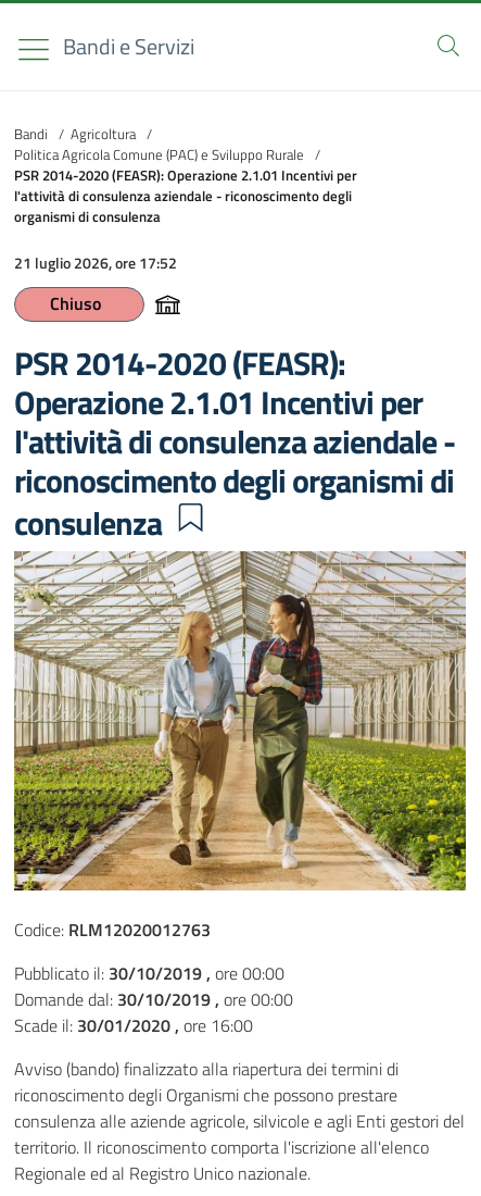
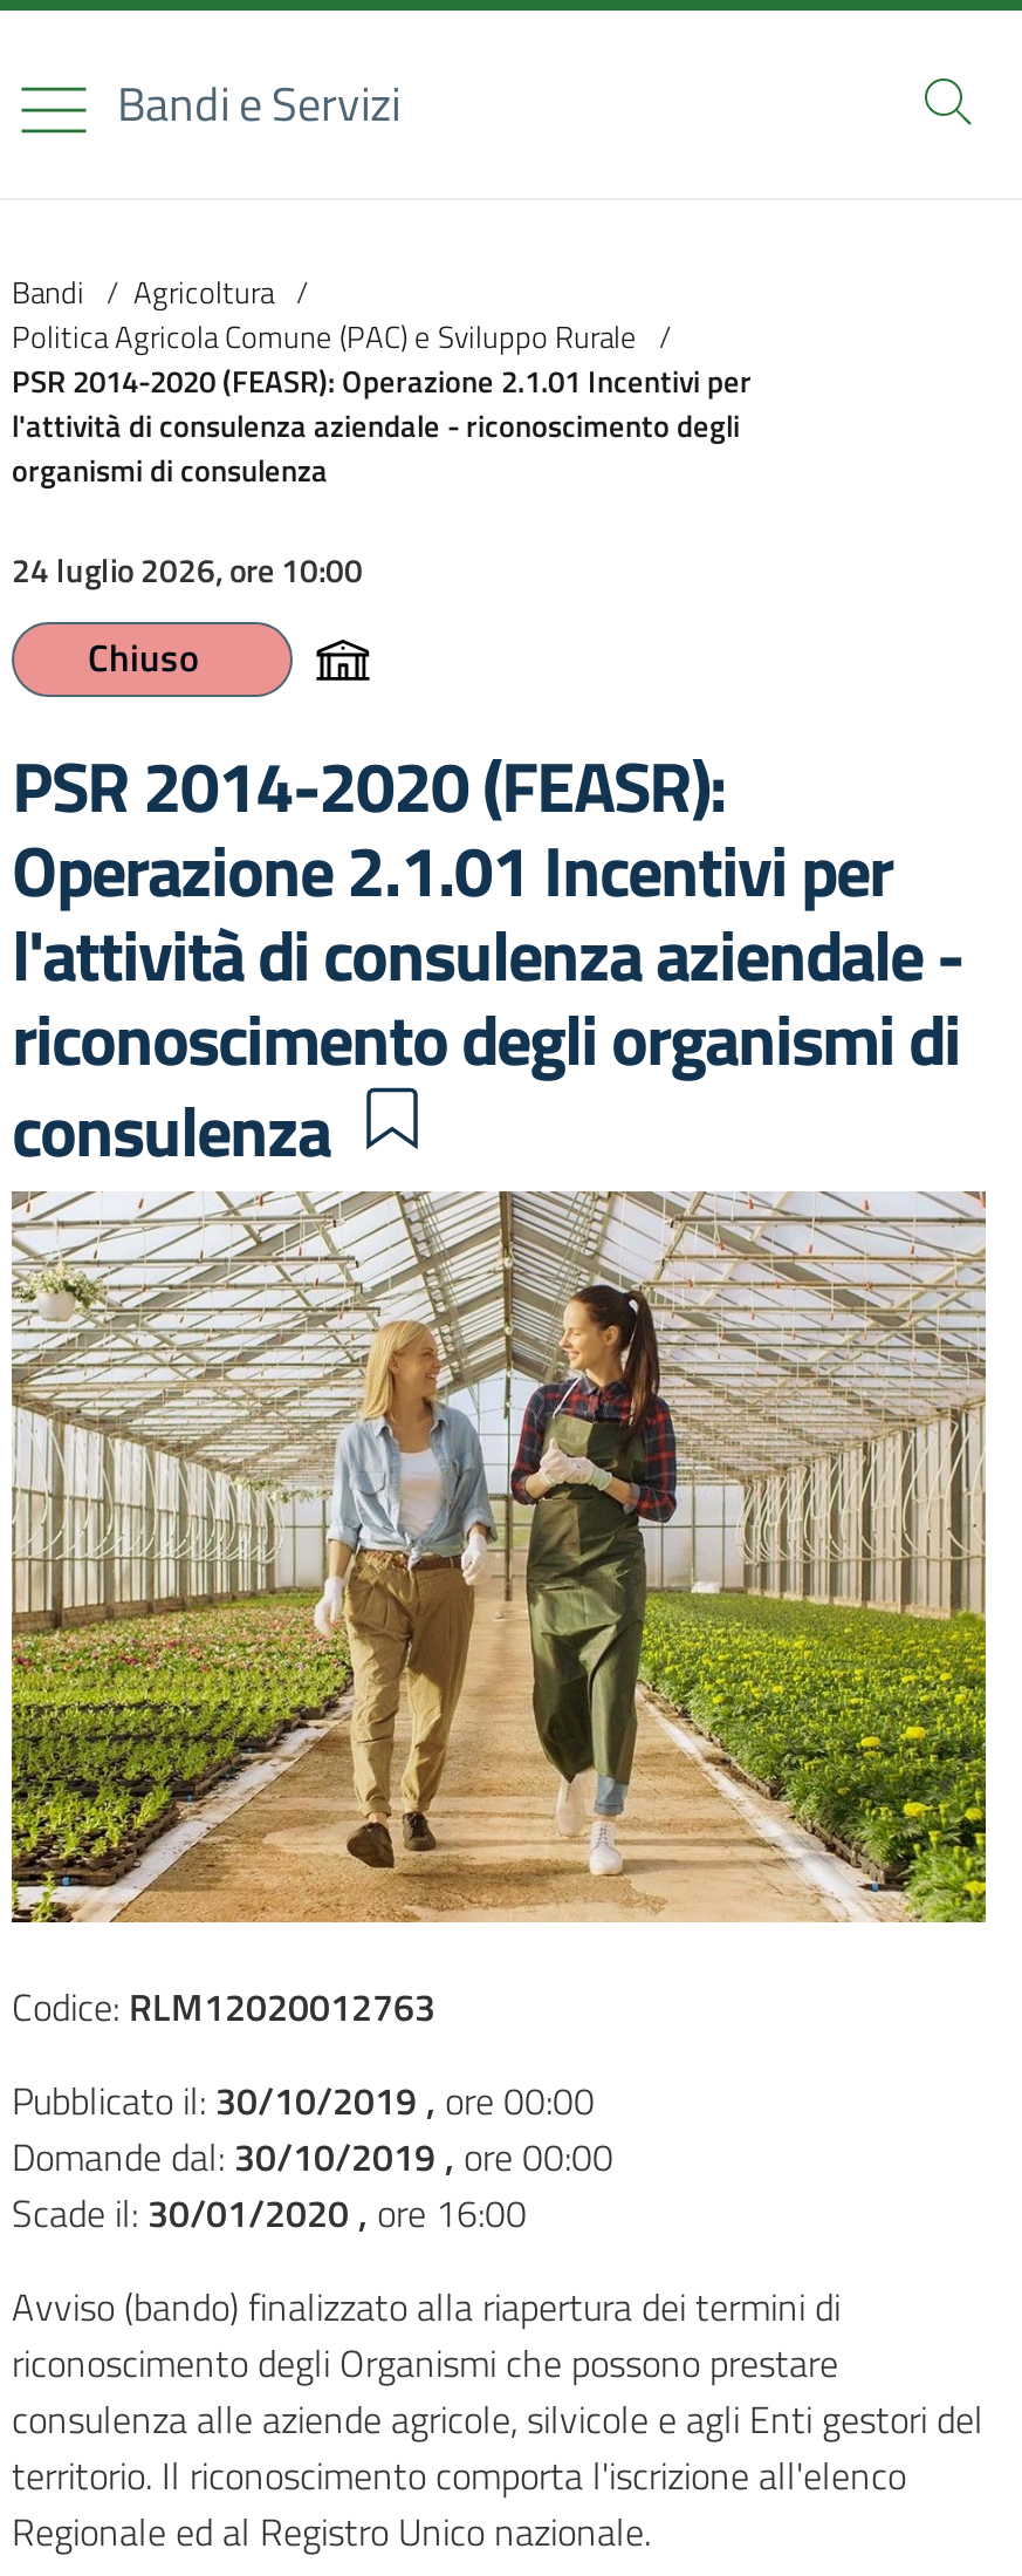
[14,251,177,274] 21 luglio 2026, ore 17:52 -> [12,545,363,594] 24 luglio 2026, ore 10:00

